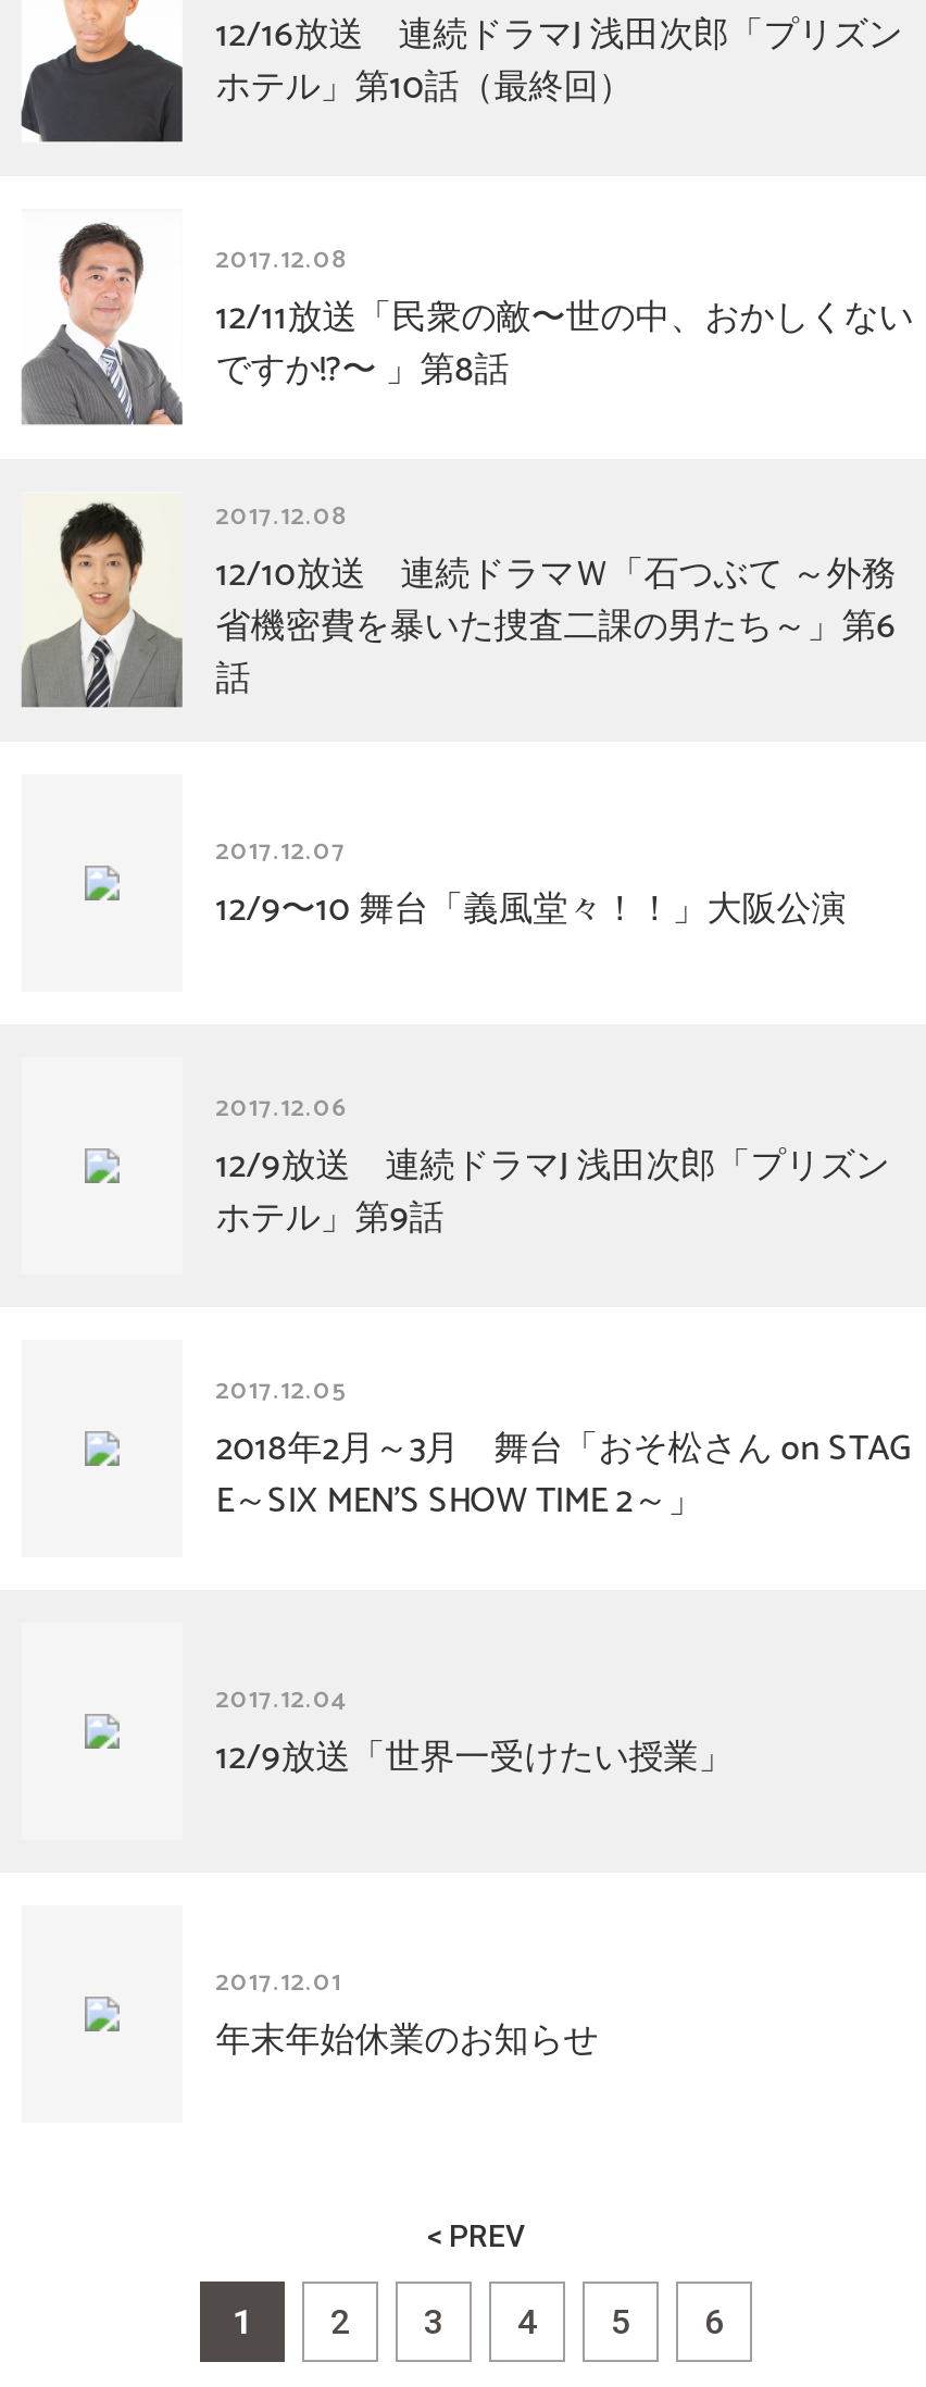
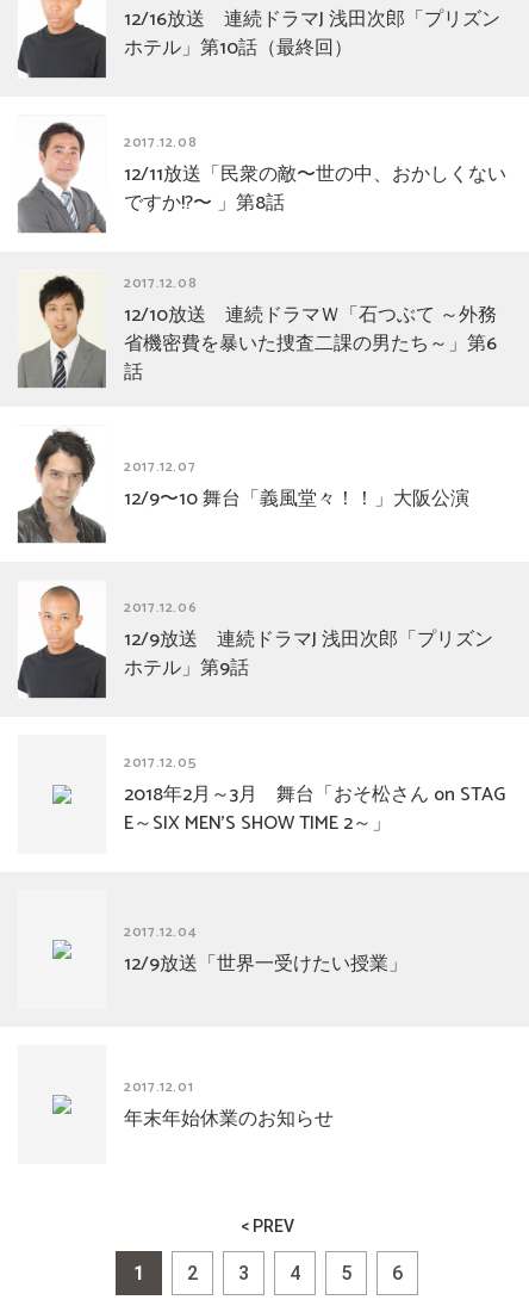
none -> [17,429,107,544] [image]
none -> [17,584,107,699] [image]

